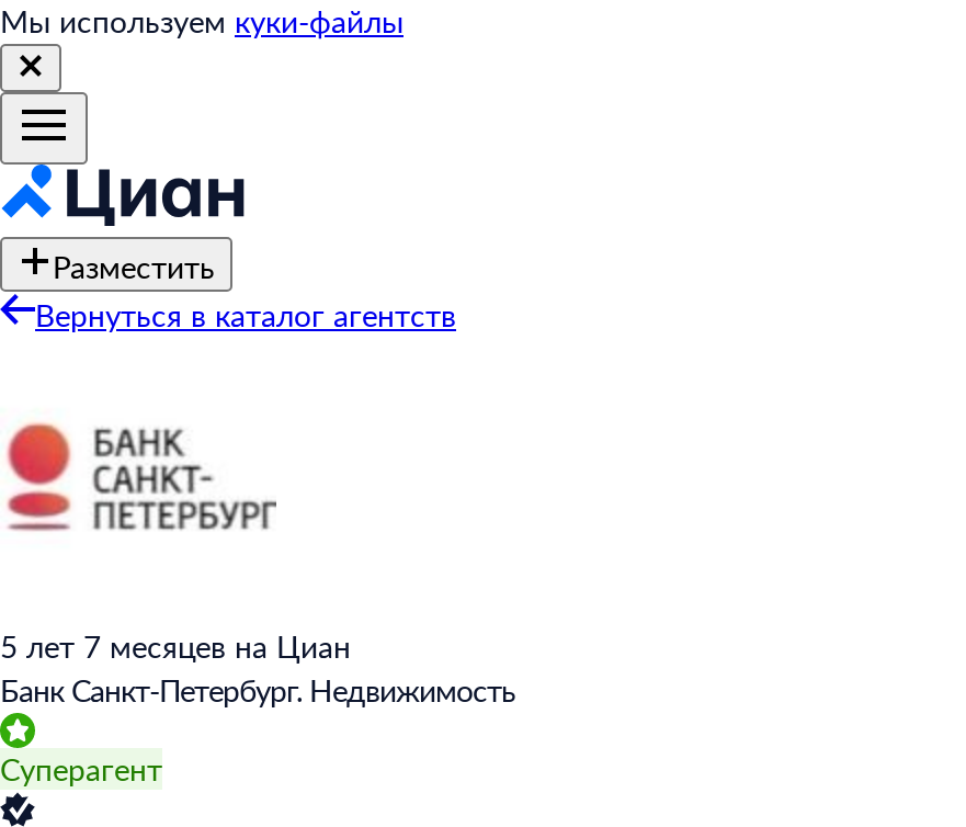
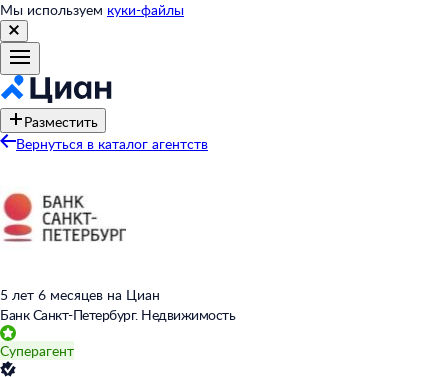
[0,625,351,667] 5 лет 7 месяцев на Циан -> [0,285,160,304] 5 лет 6 месяцев на Циан

